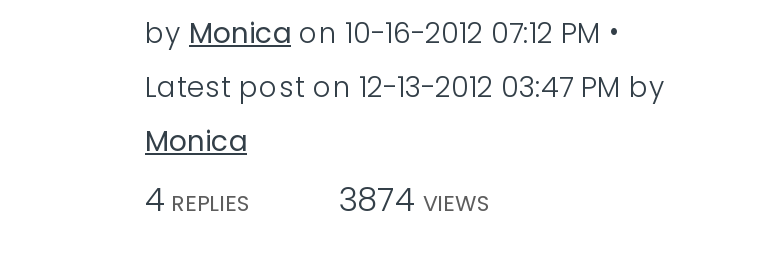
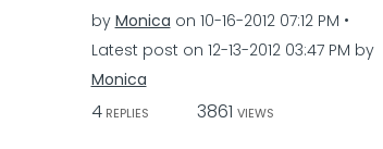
[145,176,491,222] 4 REPLIES 3874 VIEWS -> [91,98,274,123] 4 REPLIES 3861 VIEWS

